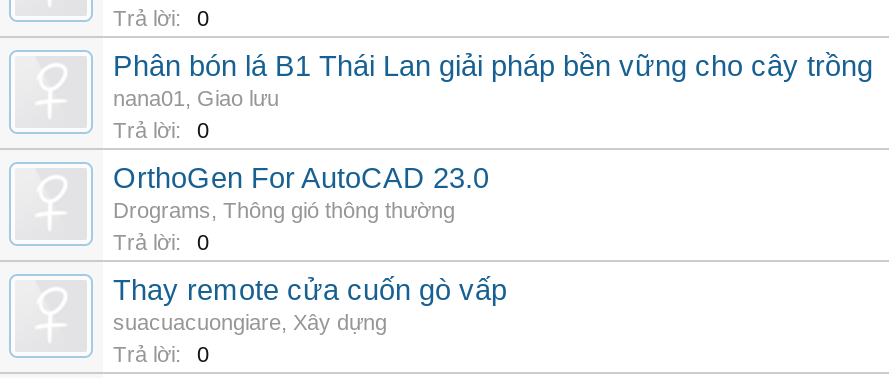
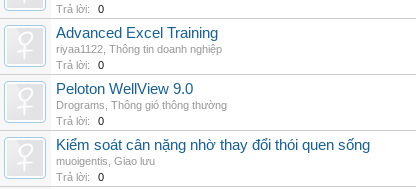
[113,50,873,110] Phân bón lá B1 Thái Lan giải pháp bền vững cho cây trồng | nana01, Giao lưu -> [56,25,222,55] Advanced Excel Training | riyaa1122, Thông tin doanh nghiệp
[113,162,489,194] OrthoGen For AutoCAD 23.0 -> [56,81,193,97] Peloton WellView 9.0
[113,274,507,334] Thay remote cửa cuốn gò vấp | suacuacuongiare, Xây dựng -> [56,137,370,167] Kiểm soát cân nặng nhờ thay đổi thói quen sống | muoigentis, Giao lưu

